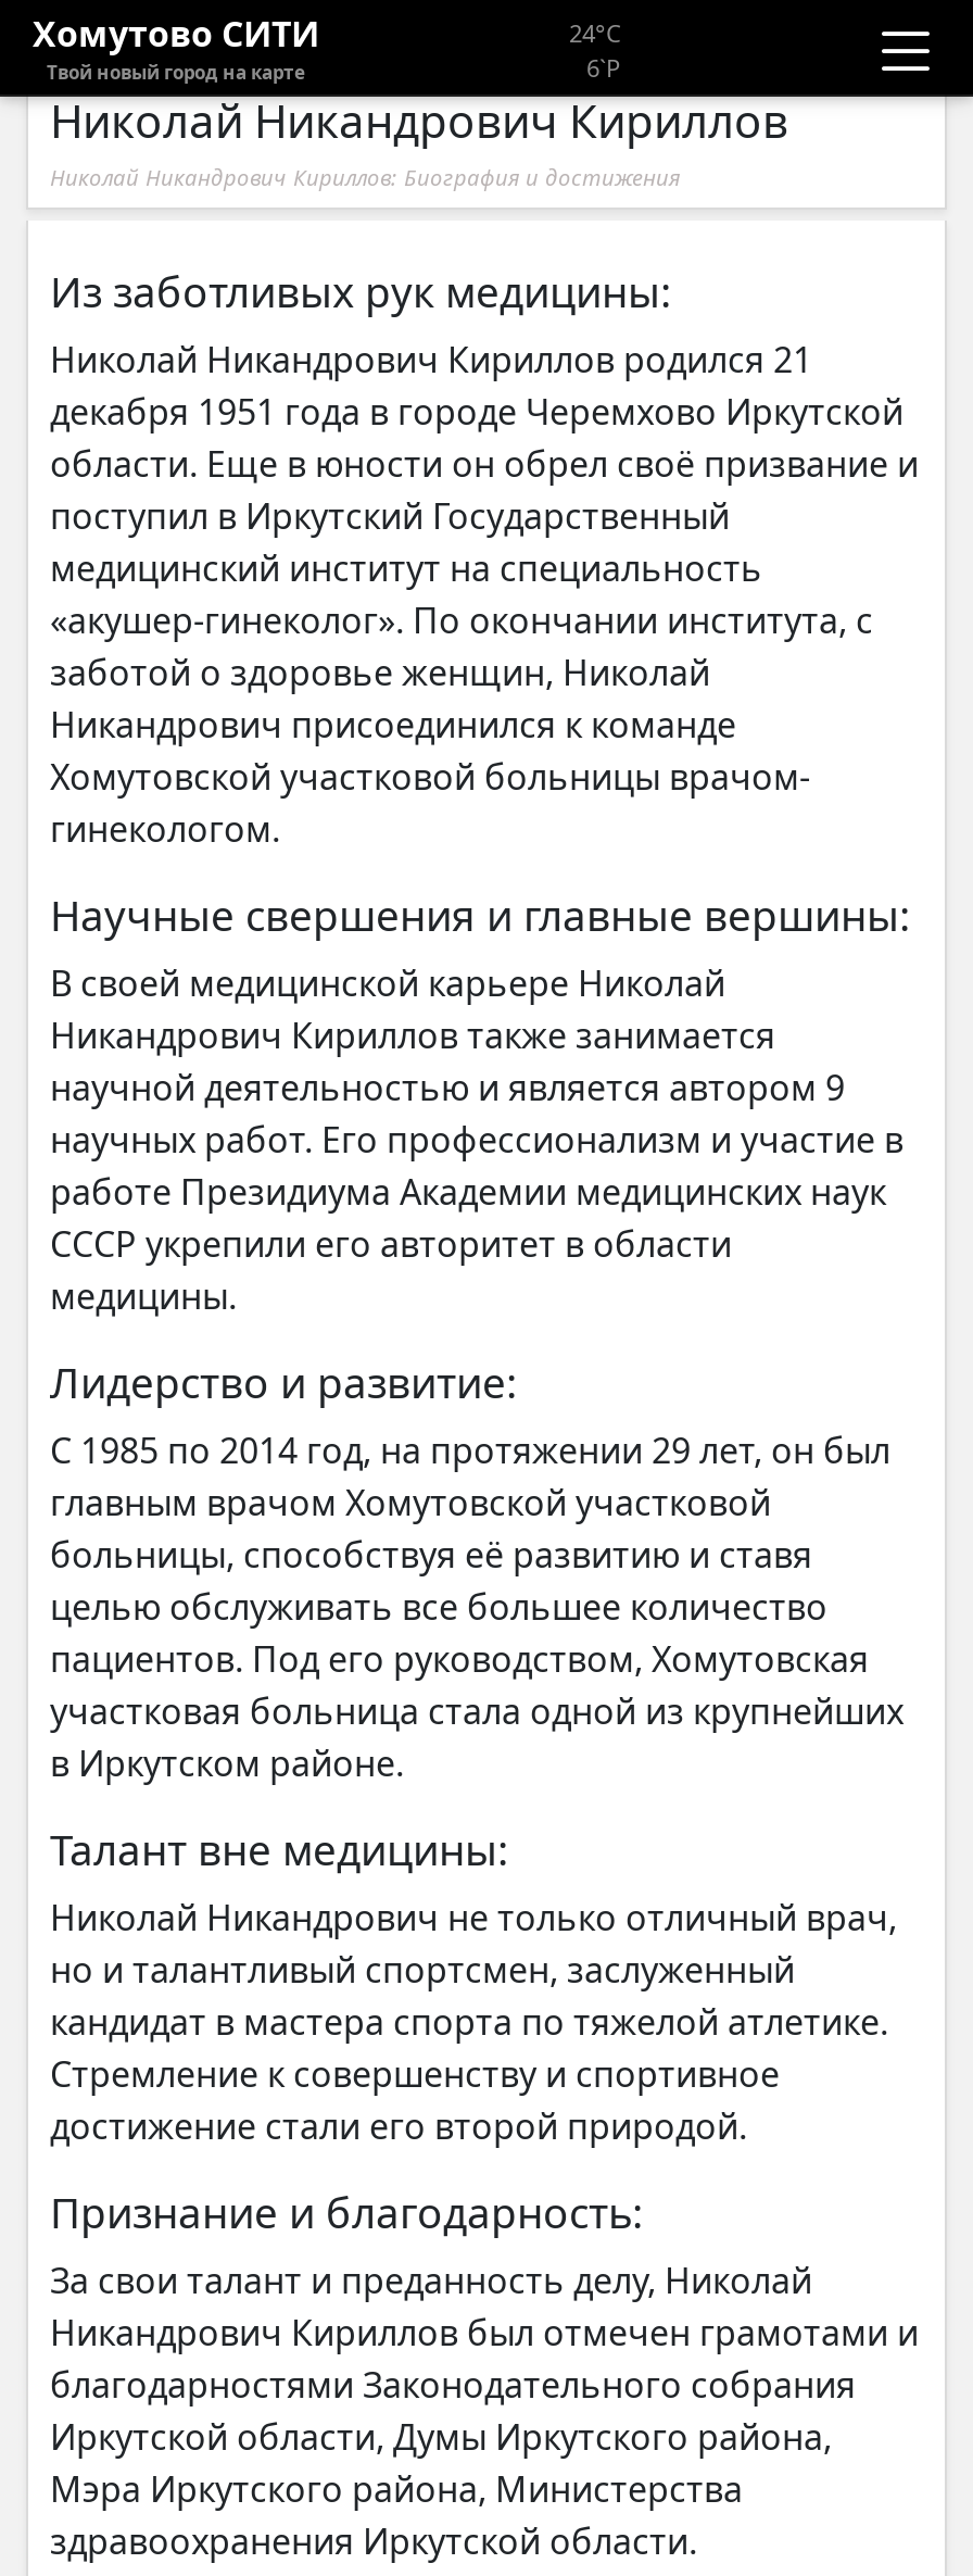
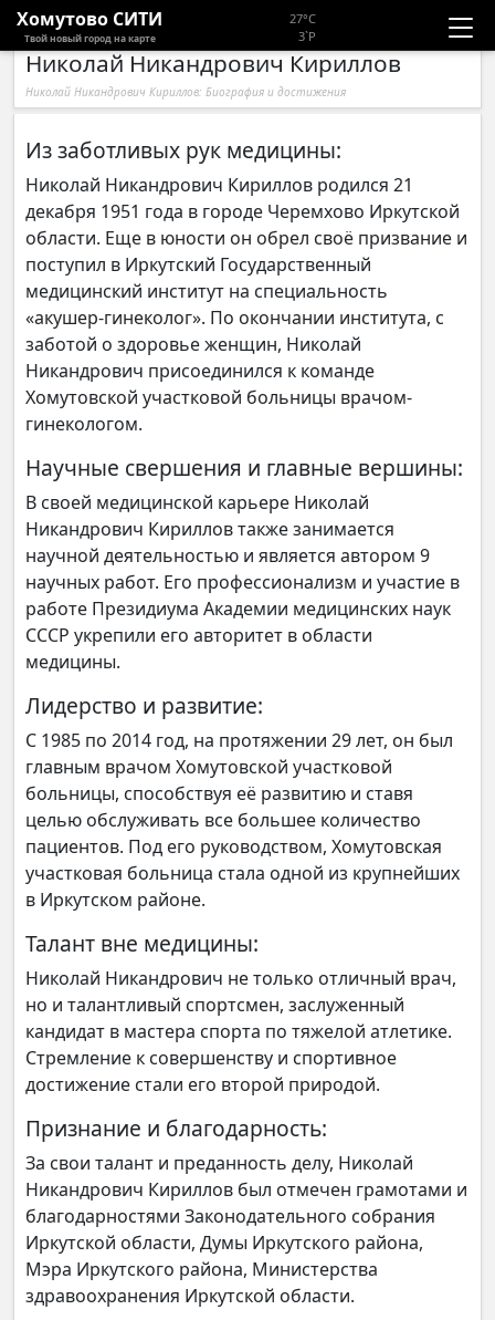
[569,16,621,84] 24°C | 6`P -> [289,10,316,44] 27°C | 3`P

